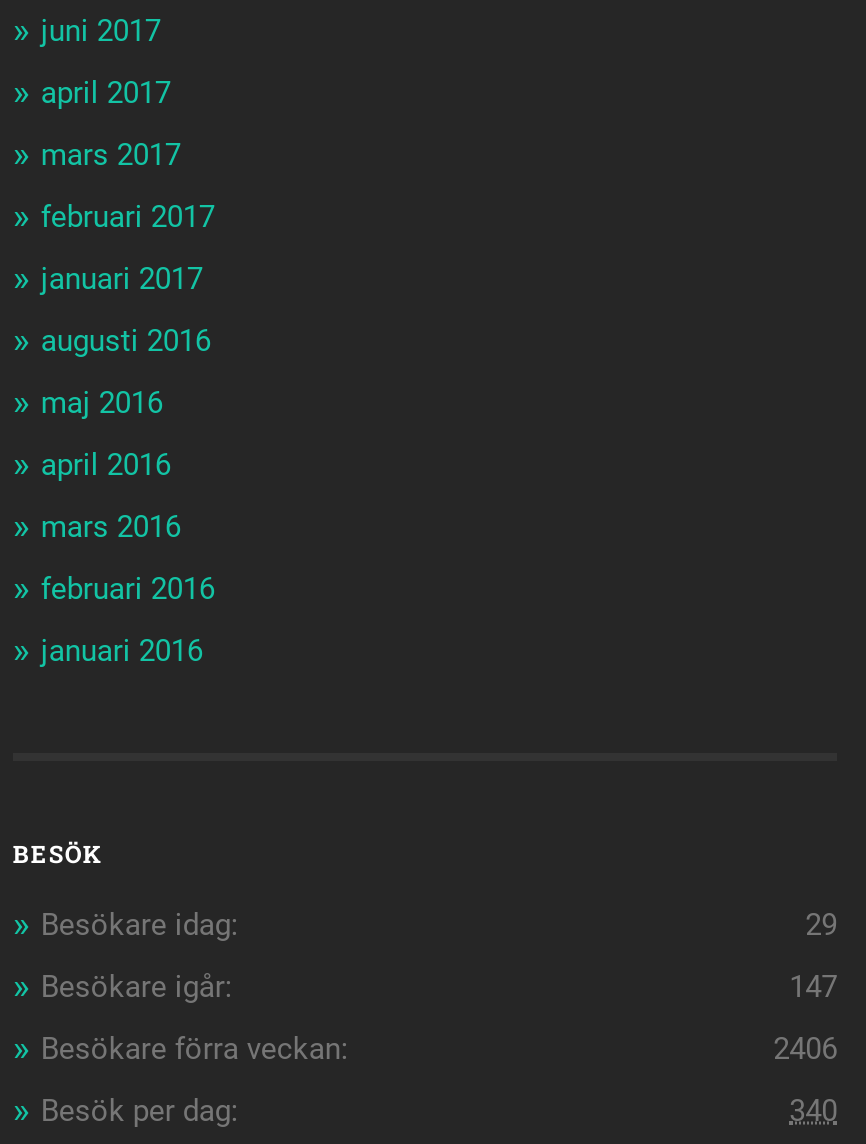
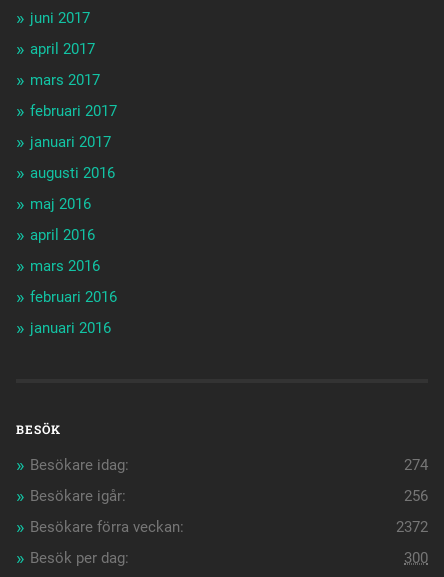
[805,908,837,944] 29 -> [404,456,428,474] 274
[789,970,837,1006] 147 -> [404,487,428,505] 256
[773,1032,837,1068] 2406 -> [396,518,428,536] 2372
[789,1094,837,1130] 340 -> [404,549,428,567] 300

